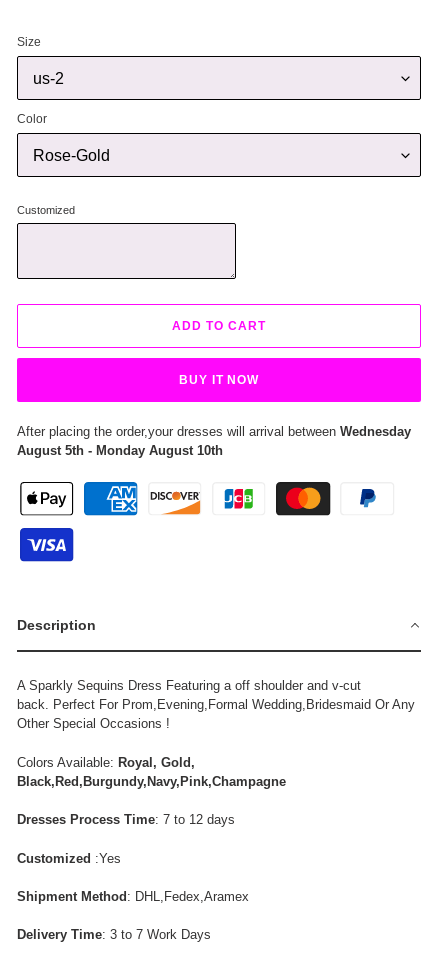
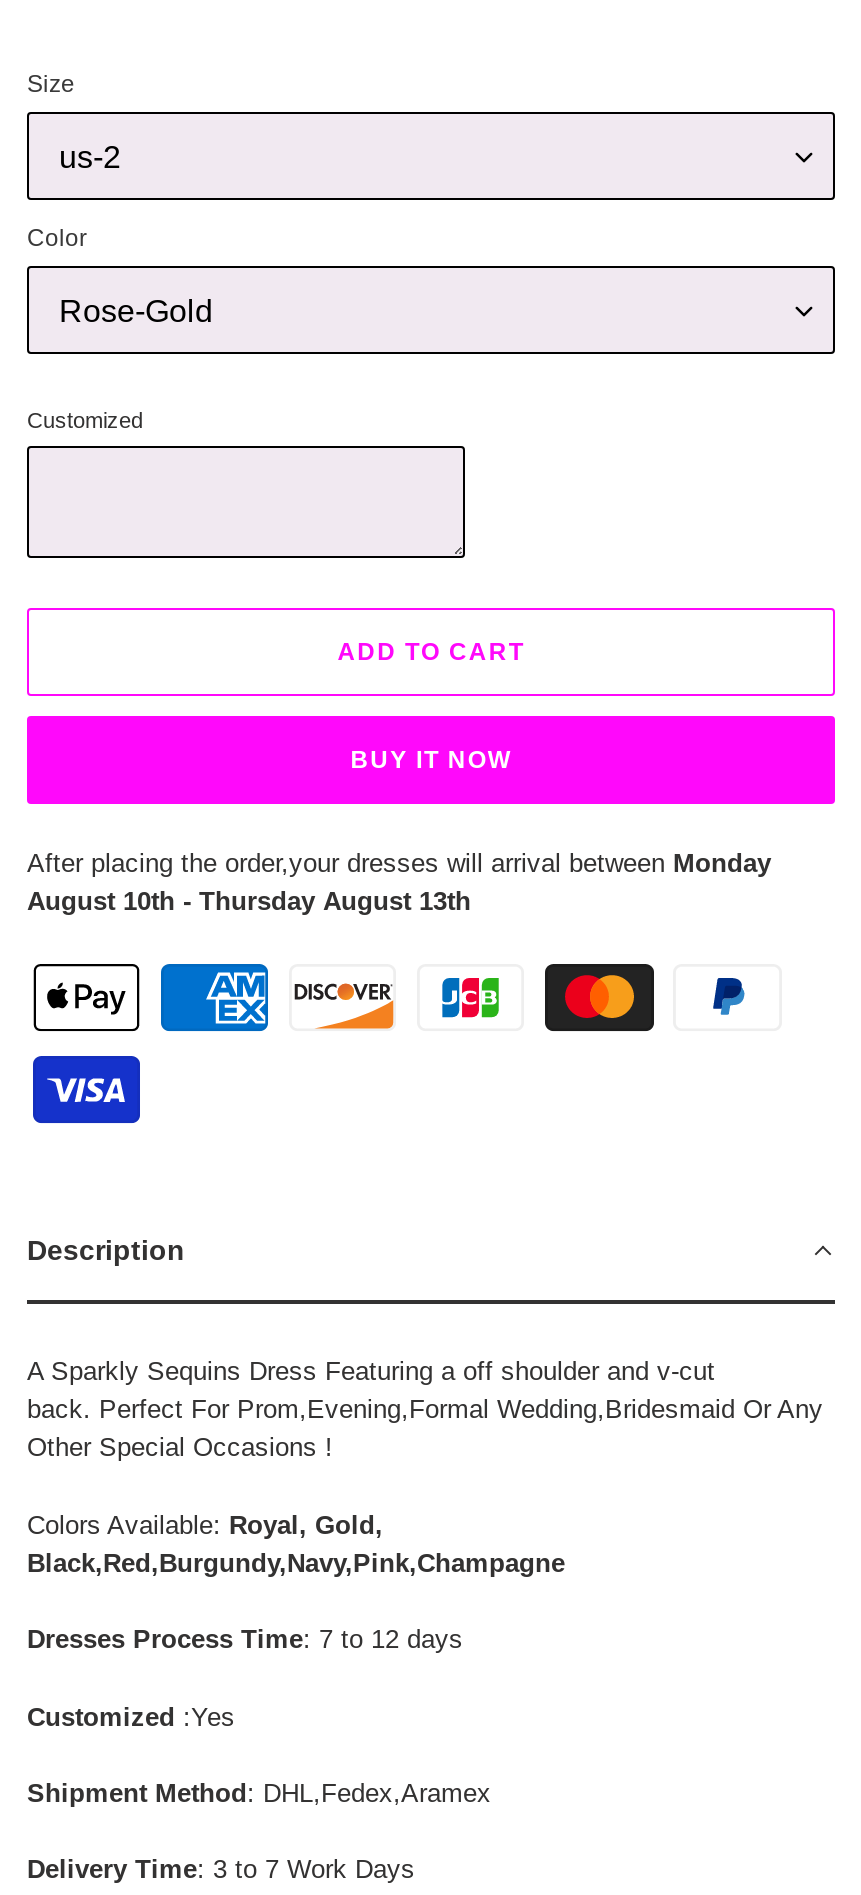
[17,424,411,439] After placing the order,your dresses will arrival between Wednesday -> [27,848,771,878] After placing the order,your dresses will arrival between Monday
[17,443,223,458] August 5th - Monday August 10th -> [27,886,471,916] August 10th - Thursday August 13th

